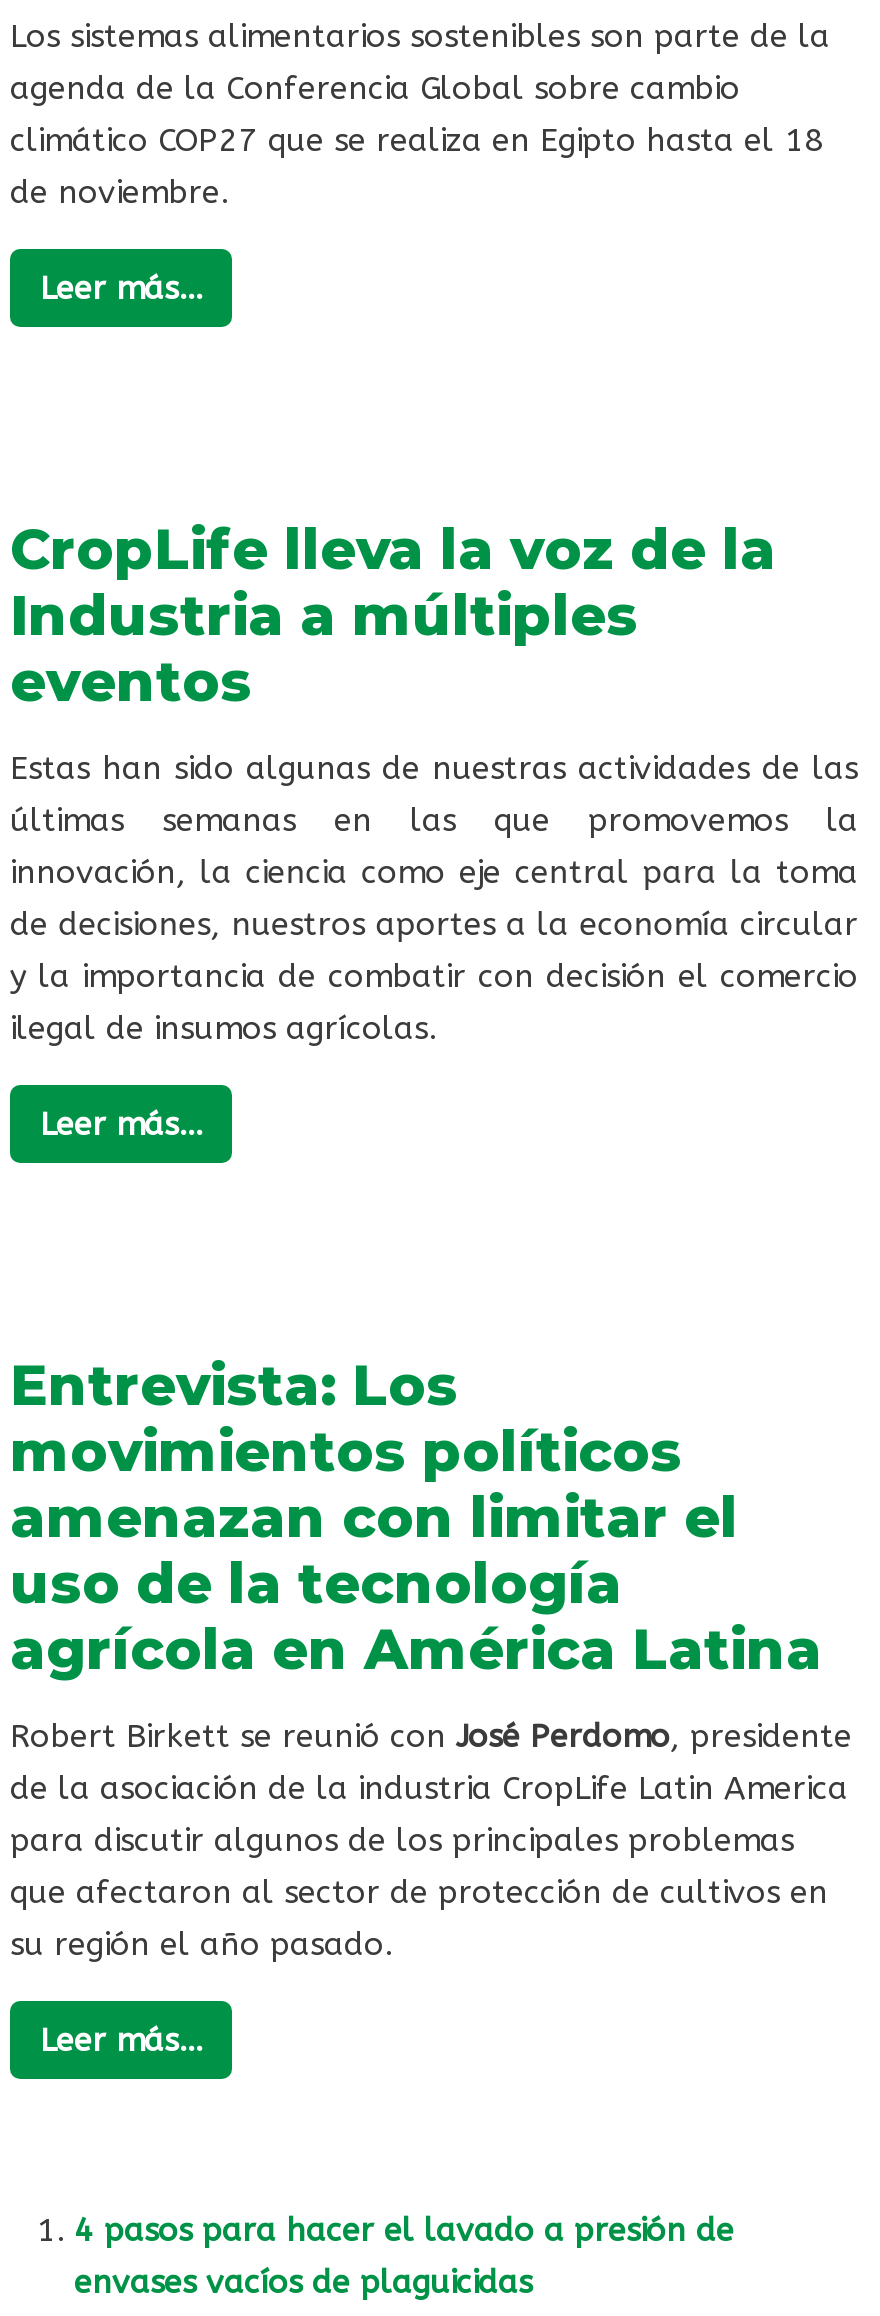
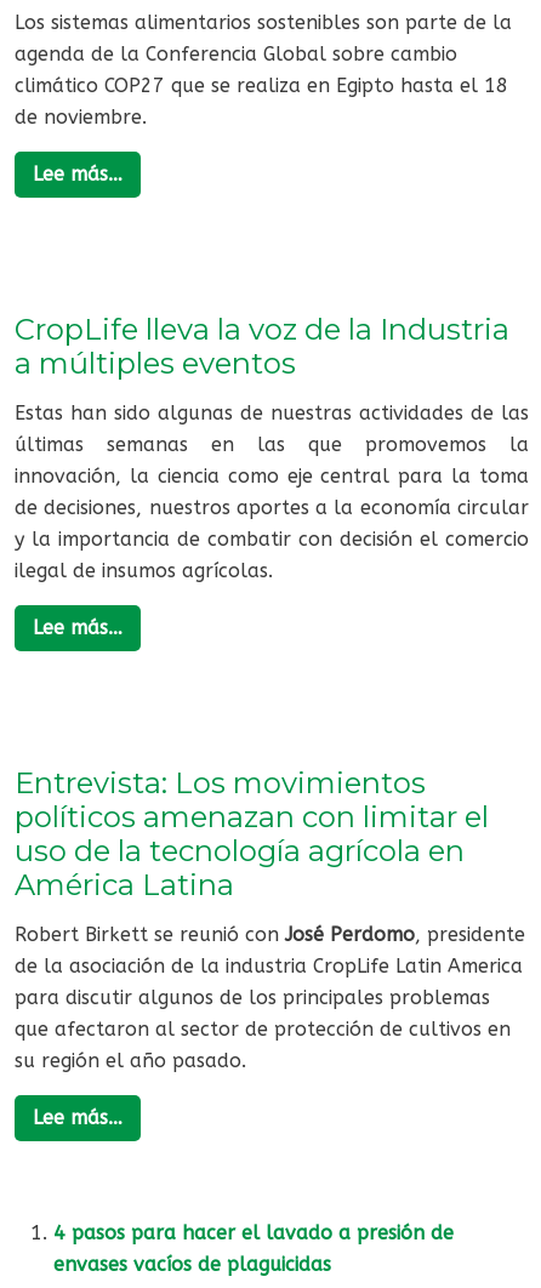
[40,269,202,307] Leer más… -> [33,163,123,186] Lee más…
[40,1105,202,1143] Leer más… -> [33,616,123,639] Lee más…
[40,2021,202,2059] Leer más… -> [33,1106,123,1129] Lee más…

